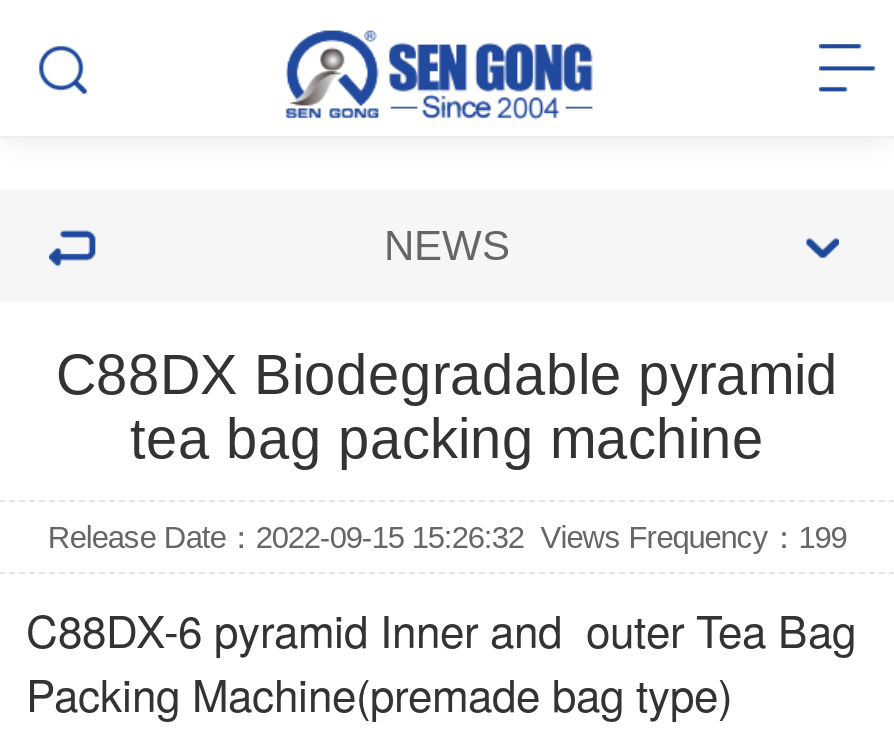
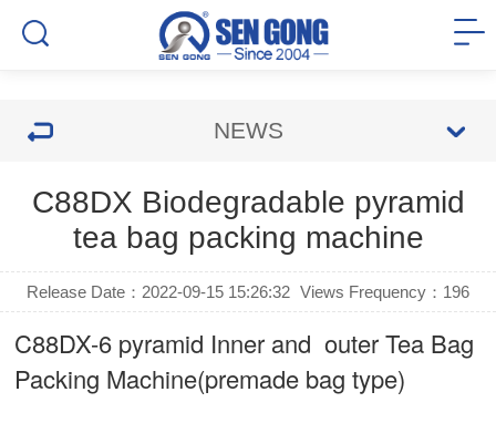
[48,520,846,554] Release Date：2022-09-15 15:26:32 Views Frequency：199 -> [27,282,469,301] Release Date：2022-09-15 15:26:32 Views Frequency：196

